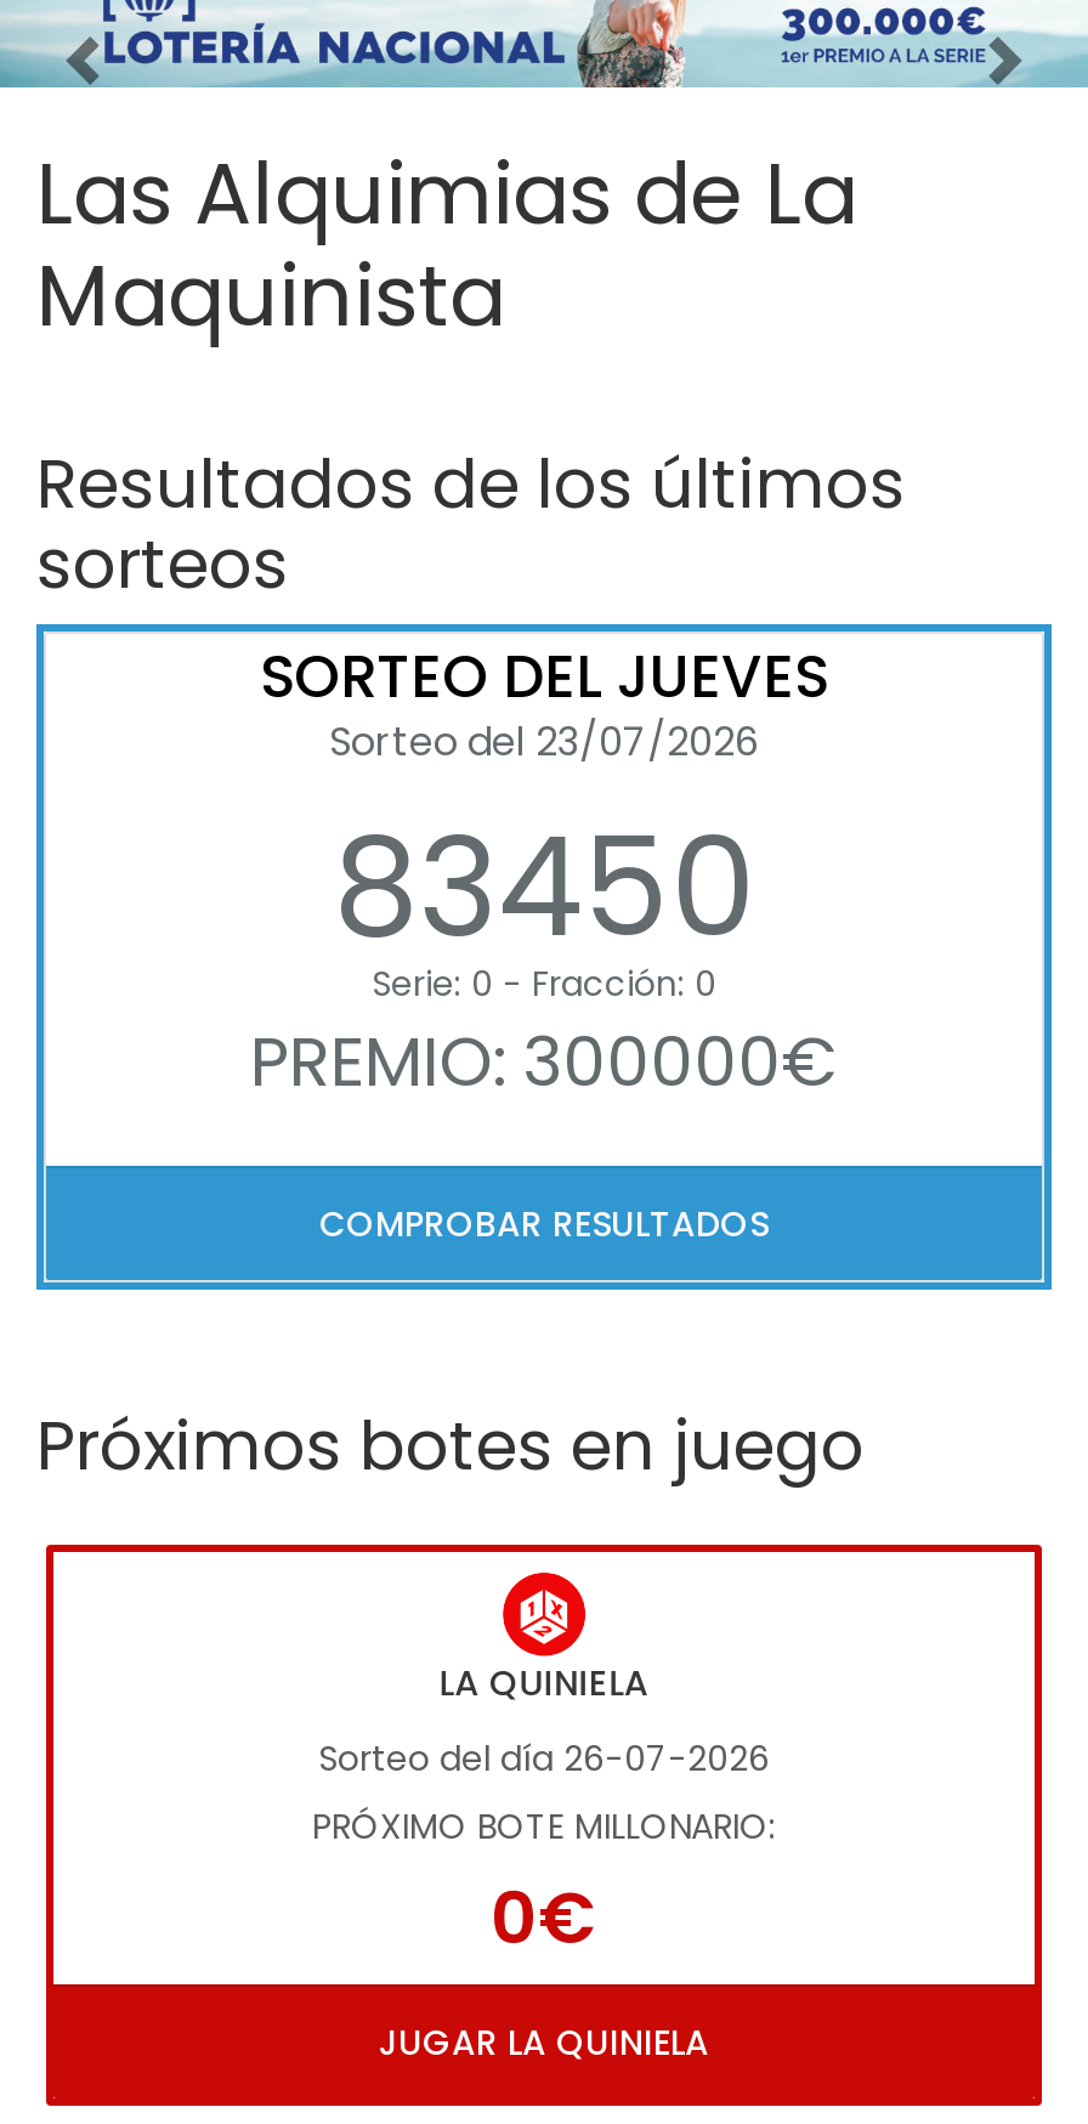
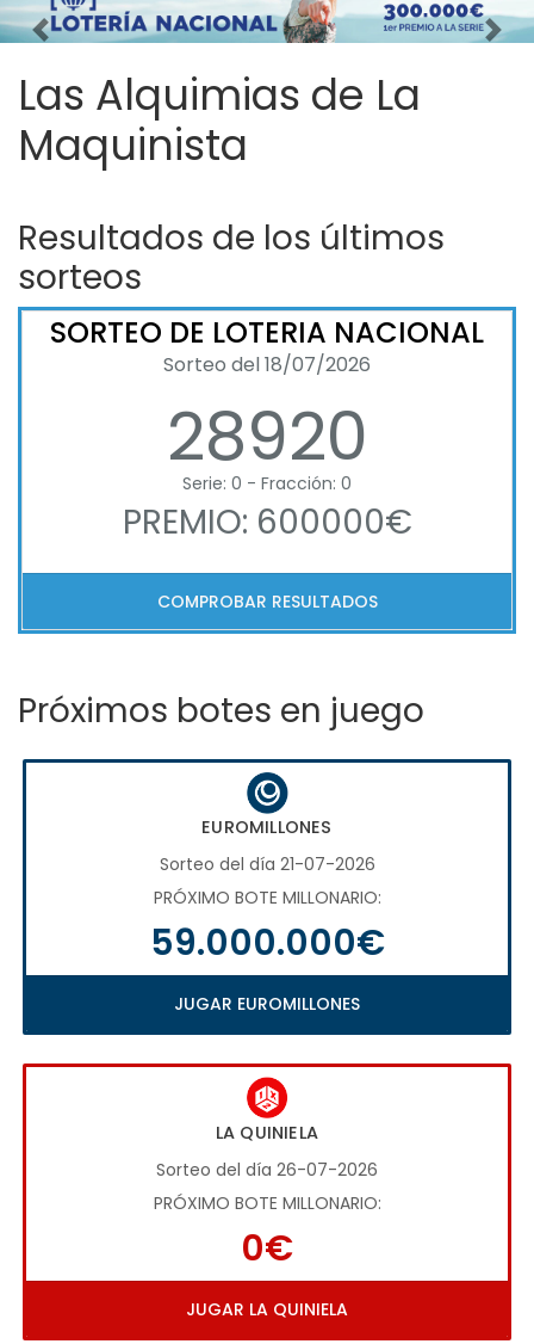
[260,635,828,983] SORTEO DEL JUEVES | Sorteo del 23/07/2026 | 83450 -> [50,312,484,483] SORTEO DE LOTERIA NACIONAL | Sorteo del 18/07/2026 | 28920
[250,1014,838,1109] PREMIO: 300000€ -> [122,498,412,545] PREMIO: 600000€
none -> [21,758,513,1036] [image] | EUROMILLONES | Sorteo del día 21-07-2026 | PRÓXIMO BOTE MILLONARIO: | 59.000.000€ | JUGAR EUROMILLONES

